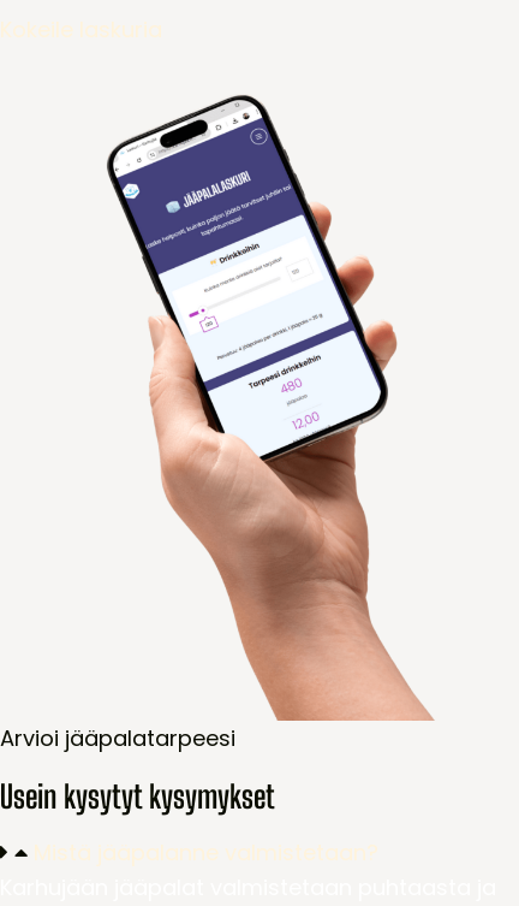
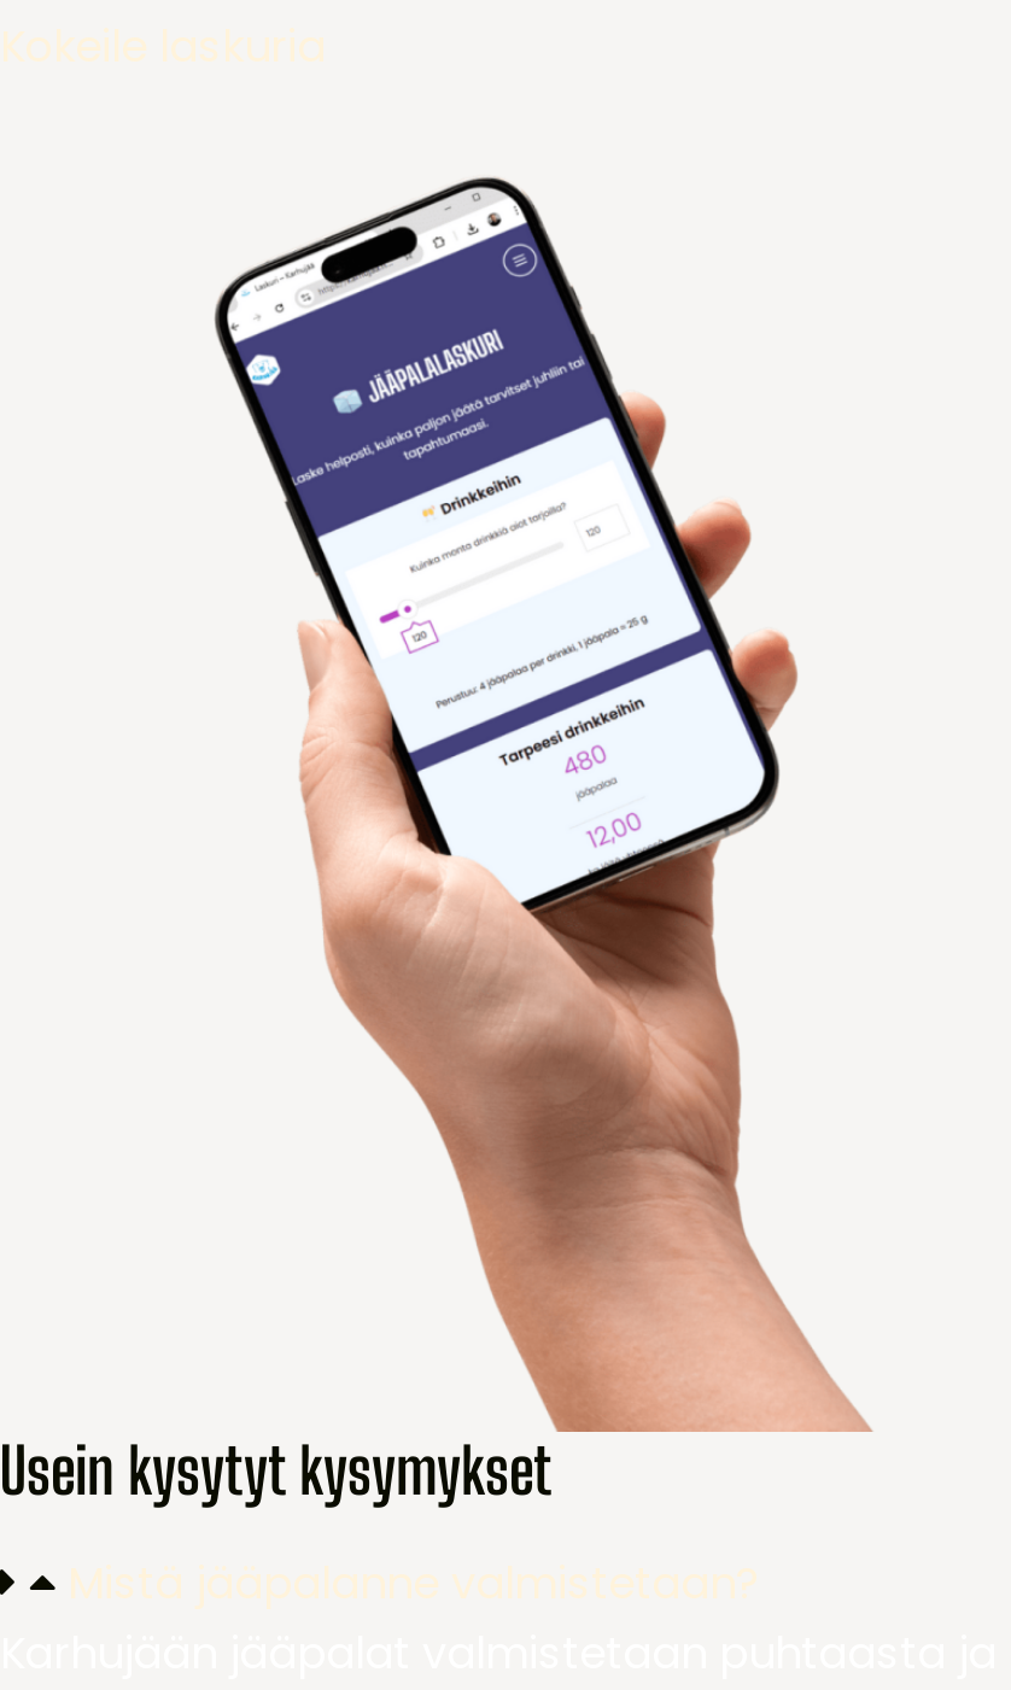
[0,724,235,754] Arvioi jääpalatarpeesi -> none

